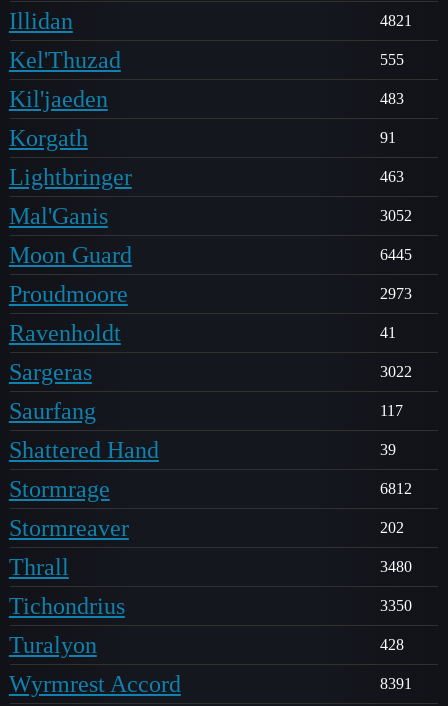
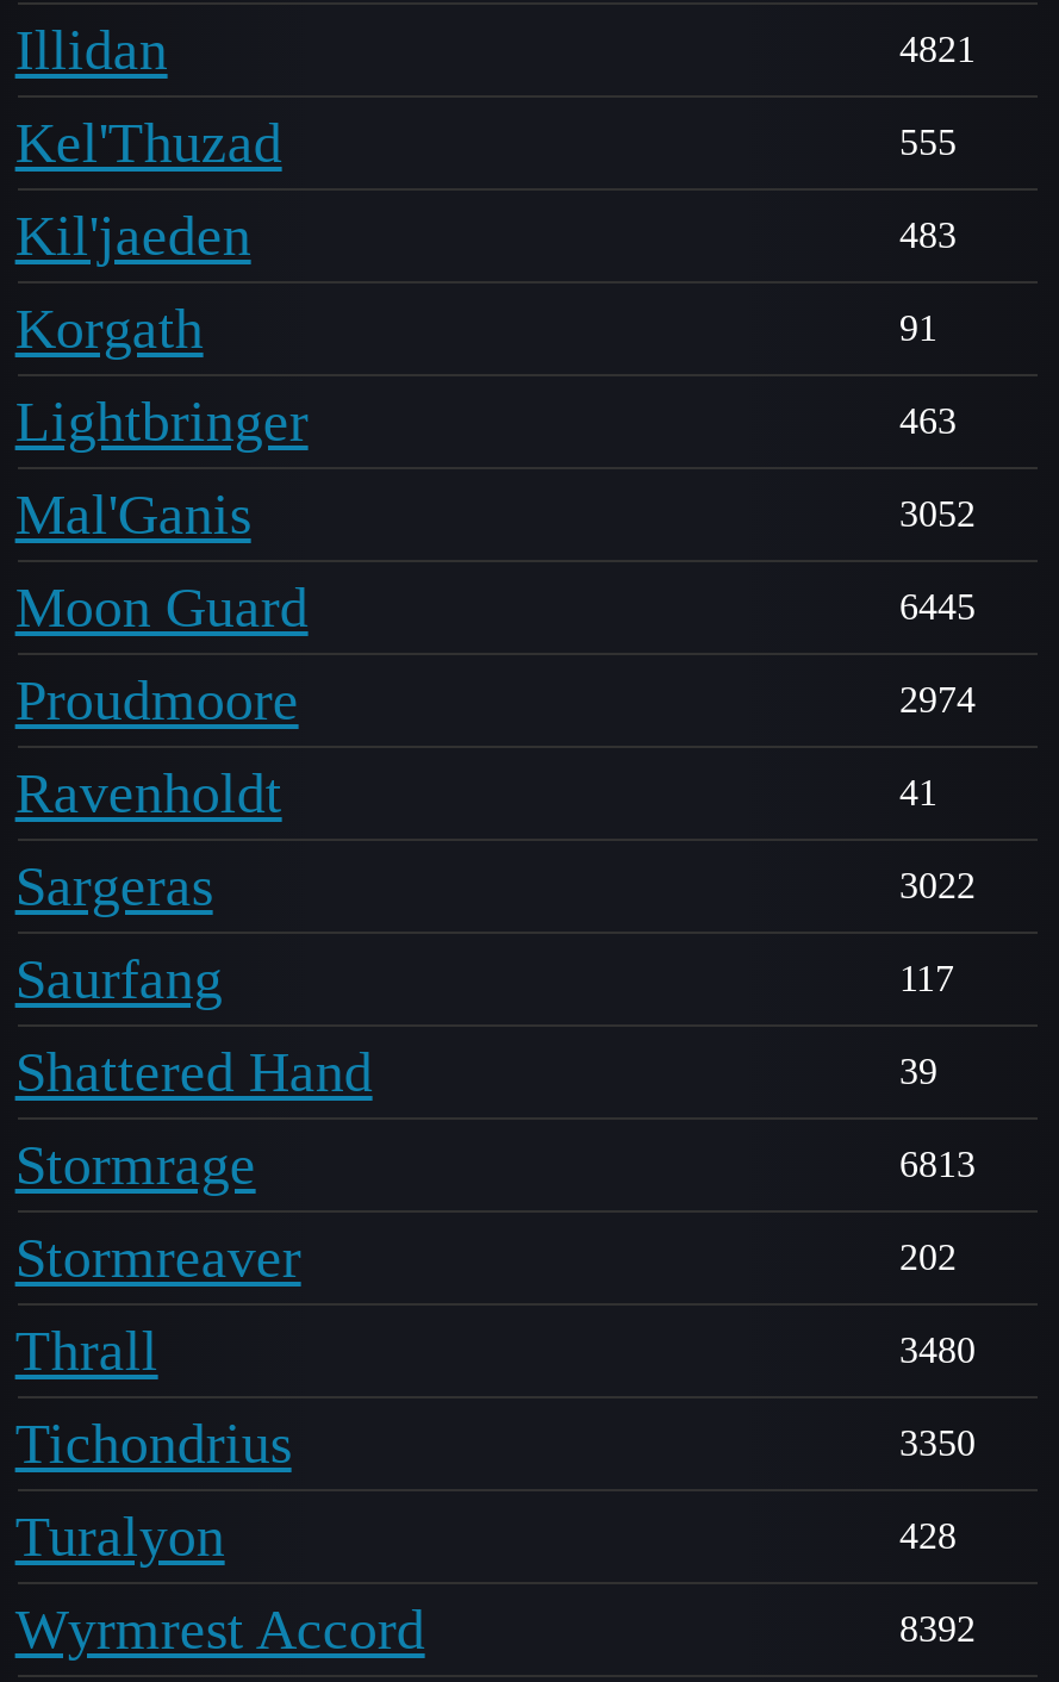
[380,285,412,302] 2973 -> [899,679,976,719] 2974
[380,480,412,497] 6812 -> [899,1144,976,1184] 6813
[380,675,412,692] 8391 -> [899,1608,976,1649] 8392

